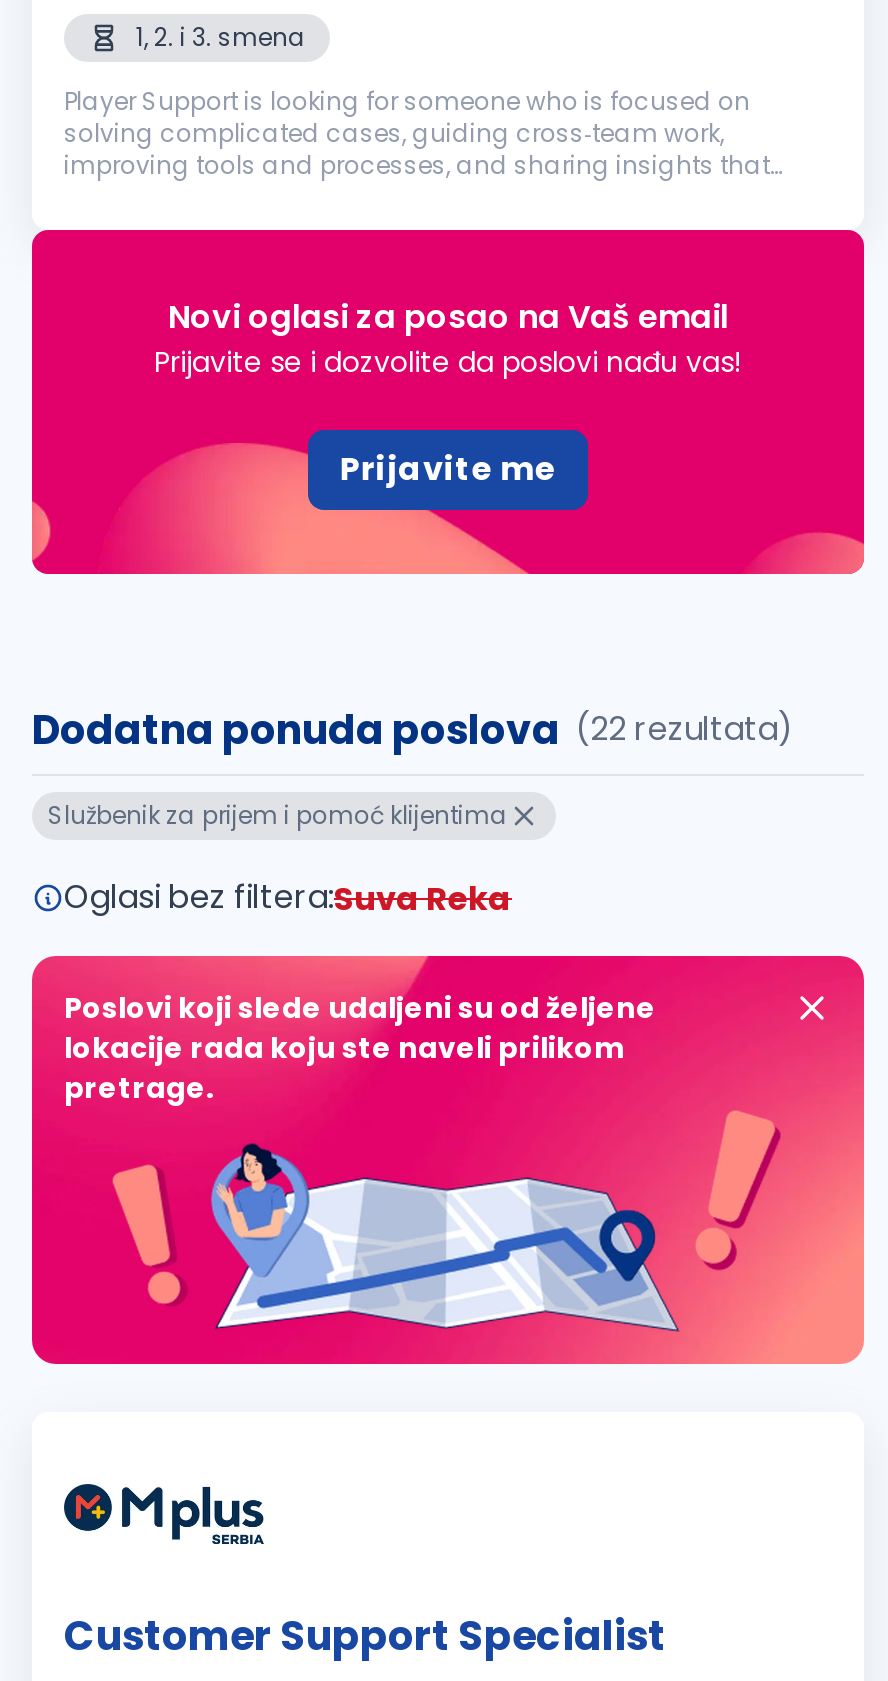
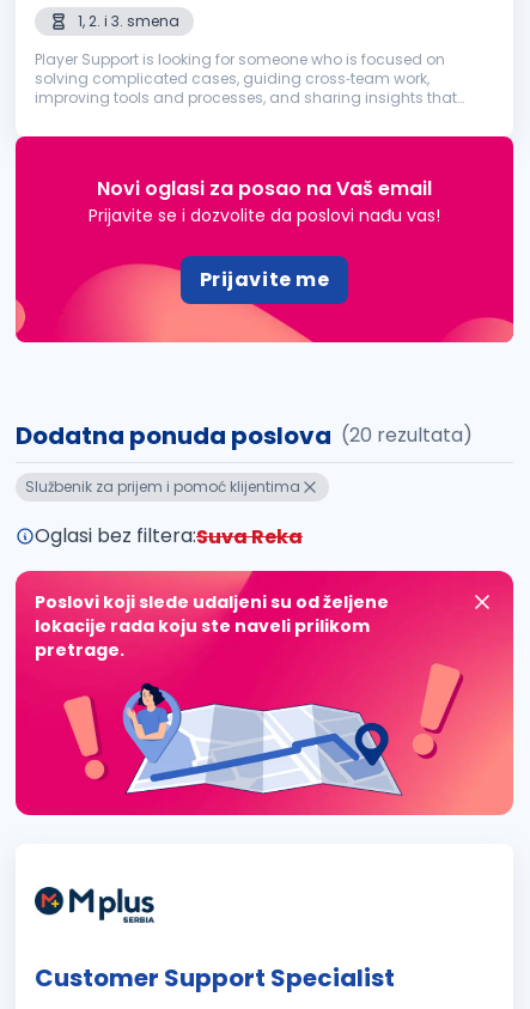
[32,702,794,758] Dodatna ponuda poslova (22 rezultata) -> [16,419,473,452] Dodatna ponuda poslova (20 rezultata)

